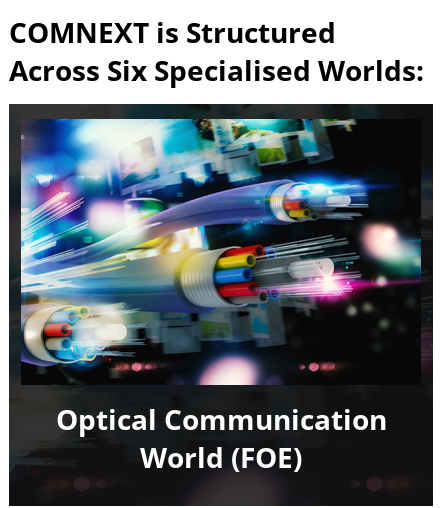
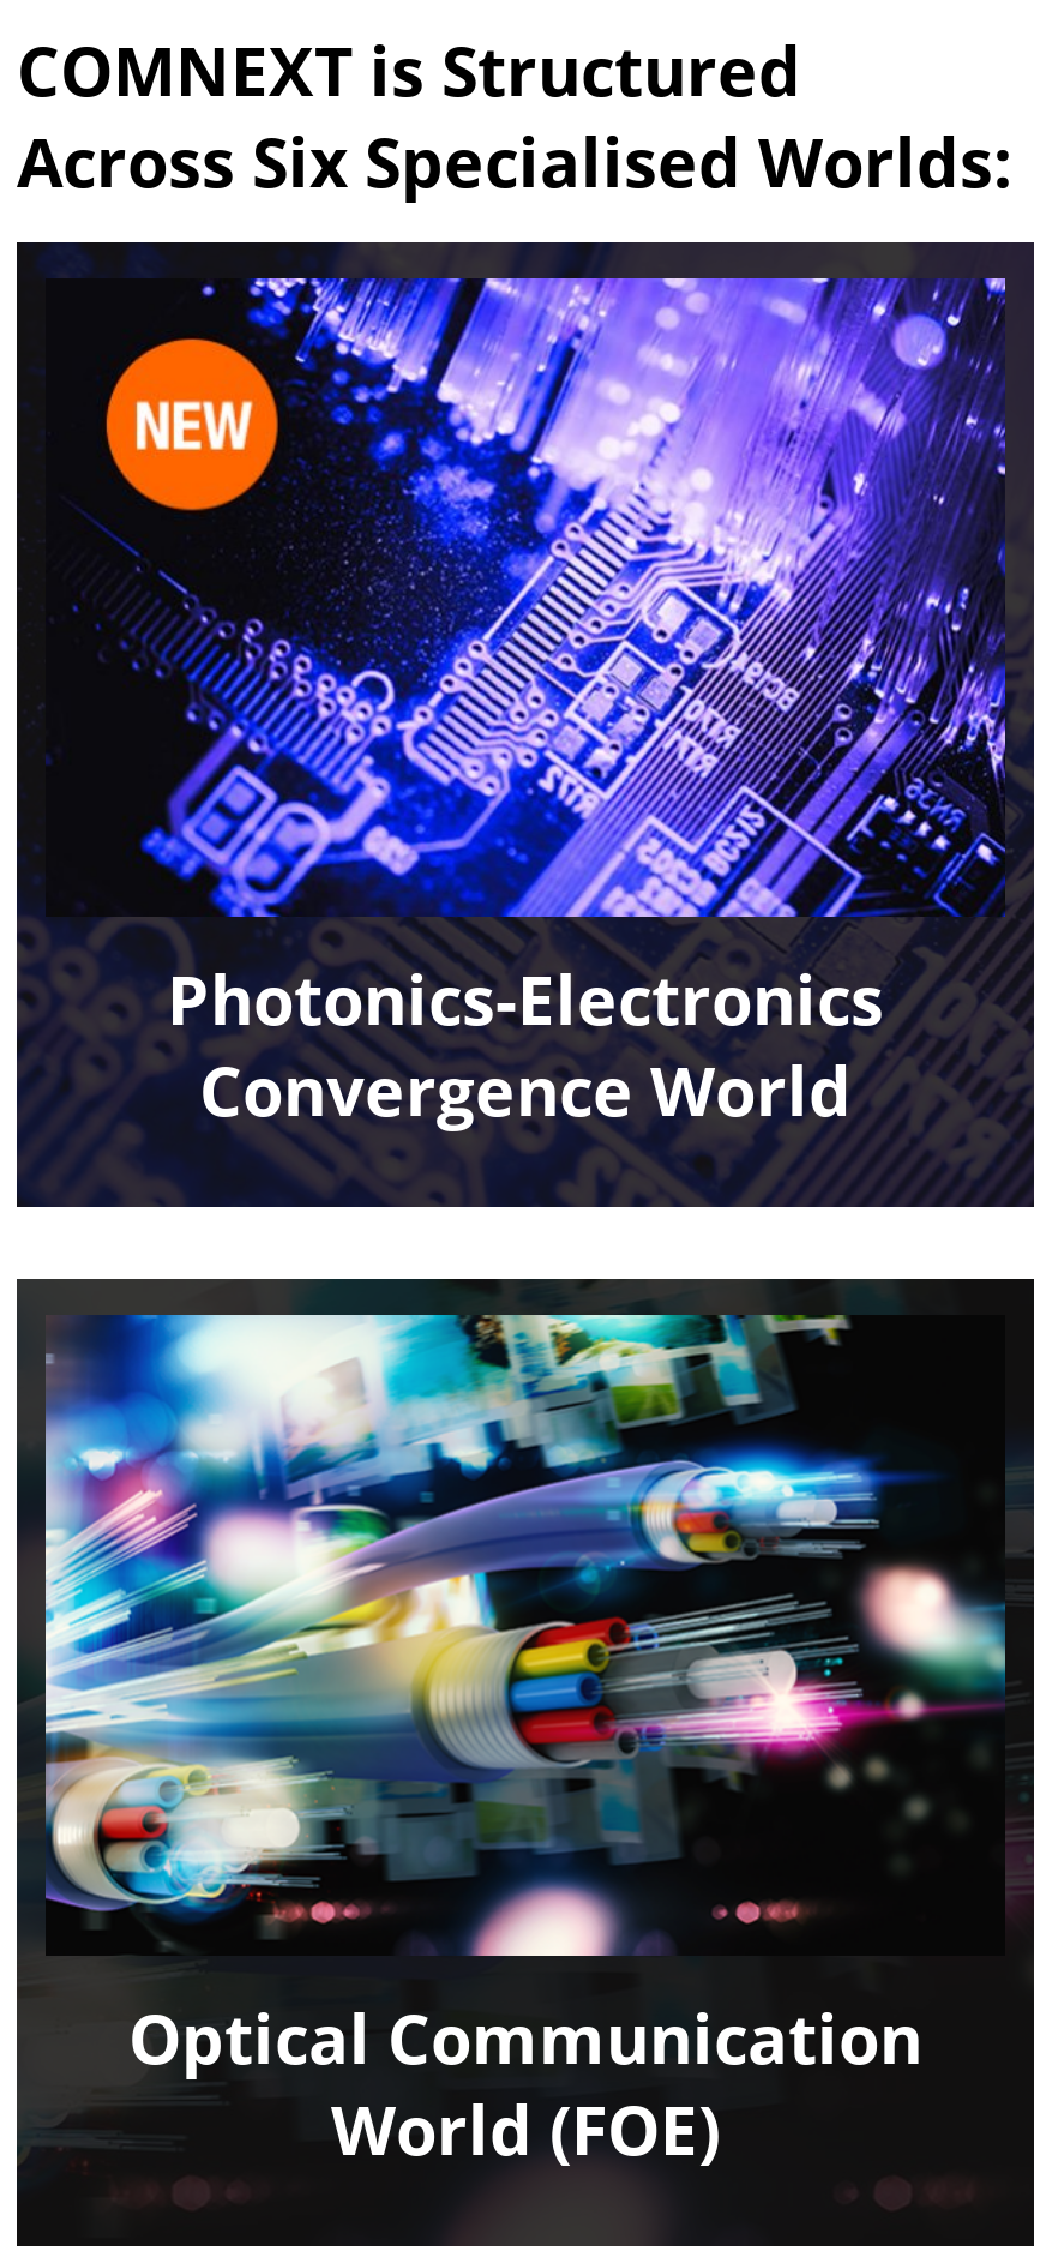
none -> [19,242,1032,1209] [image] | Photonics-Electronics | Convergence World

